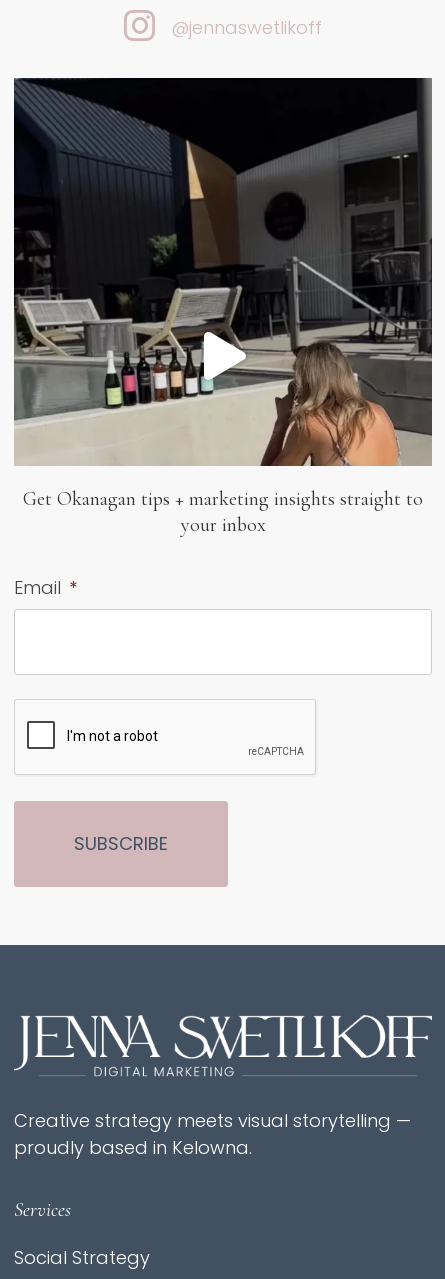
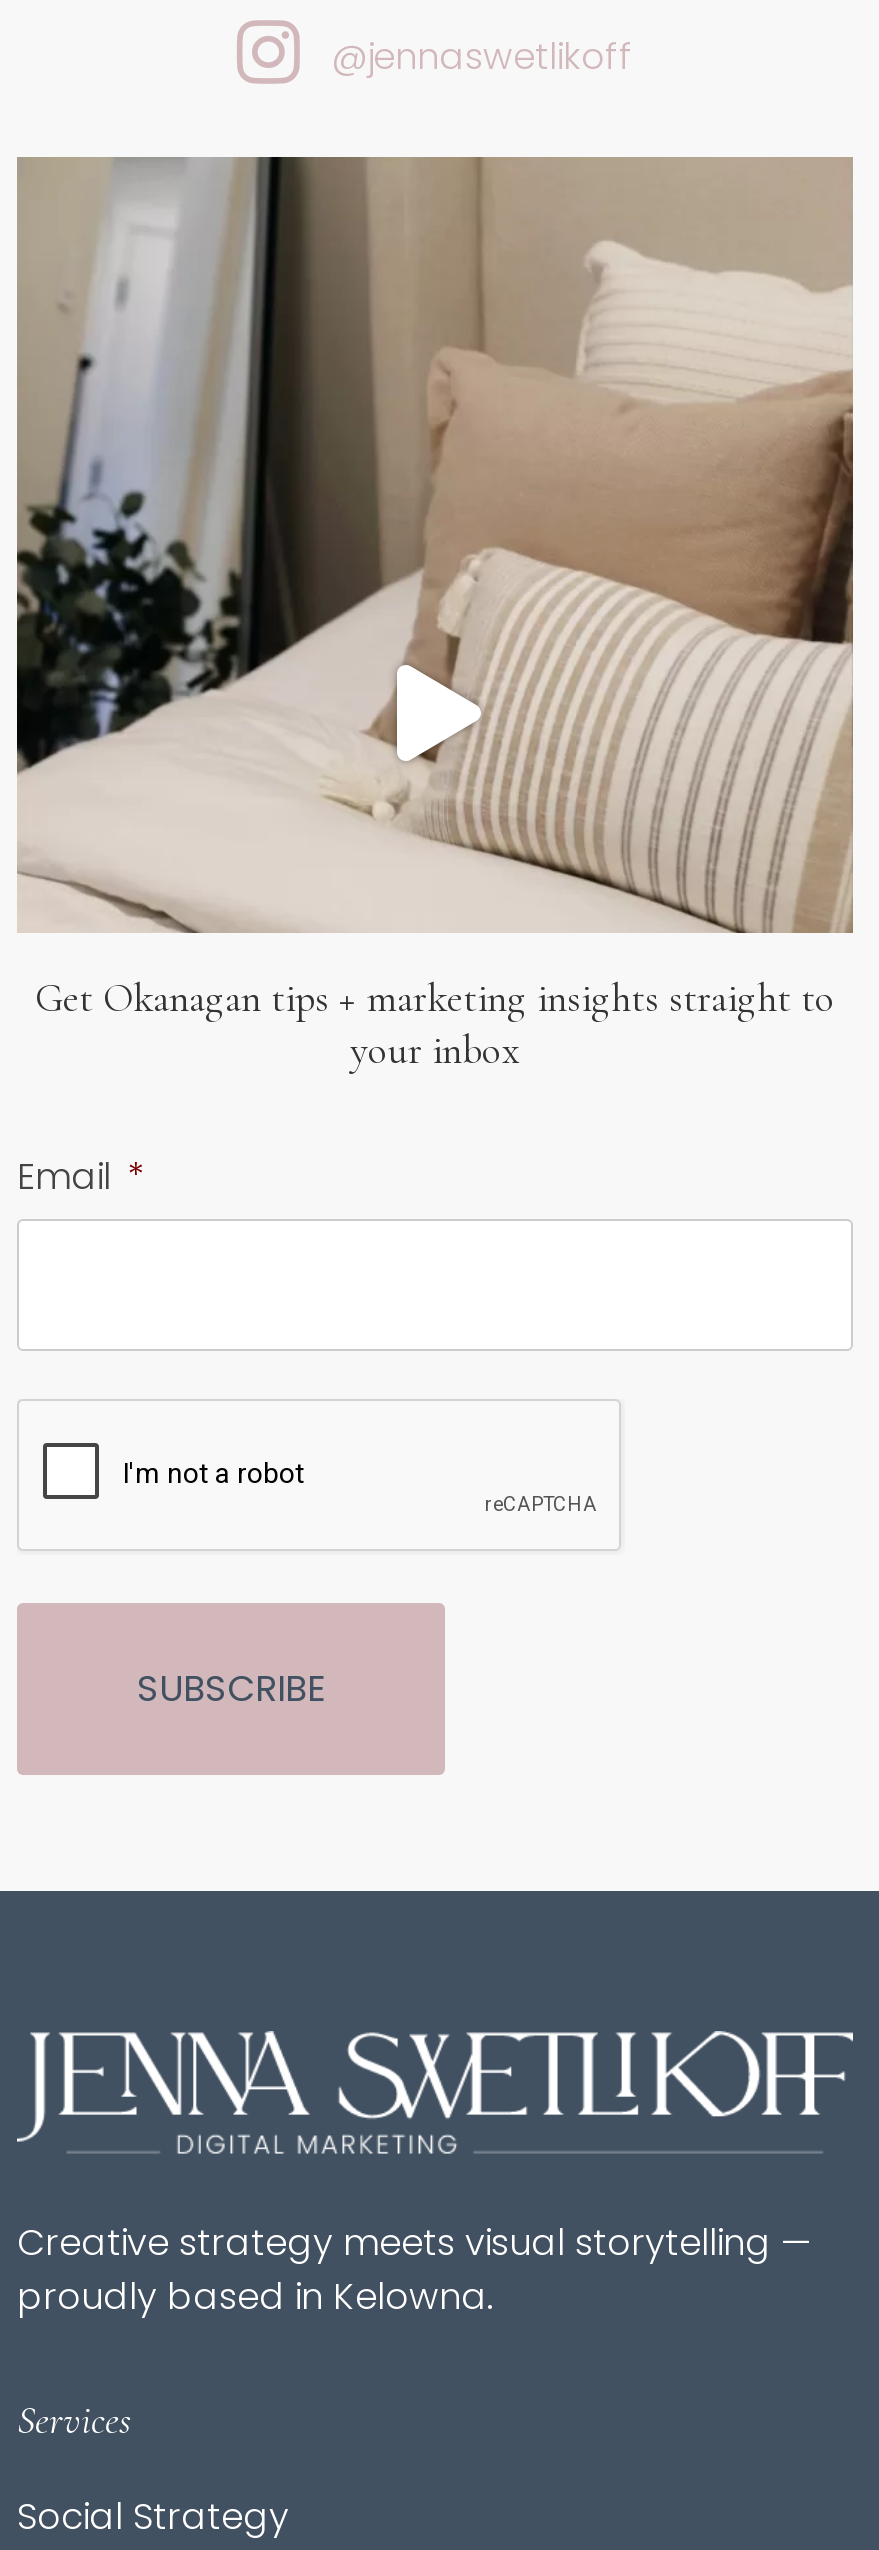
[13,77,433,467] [image] -> [15,155,853,935] [image]

